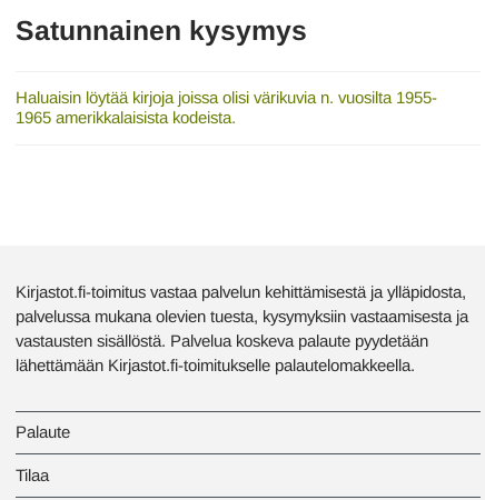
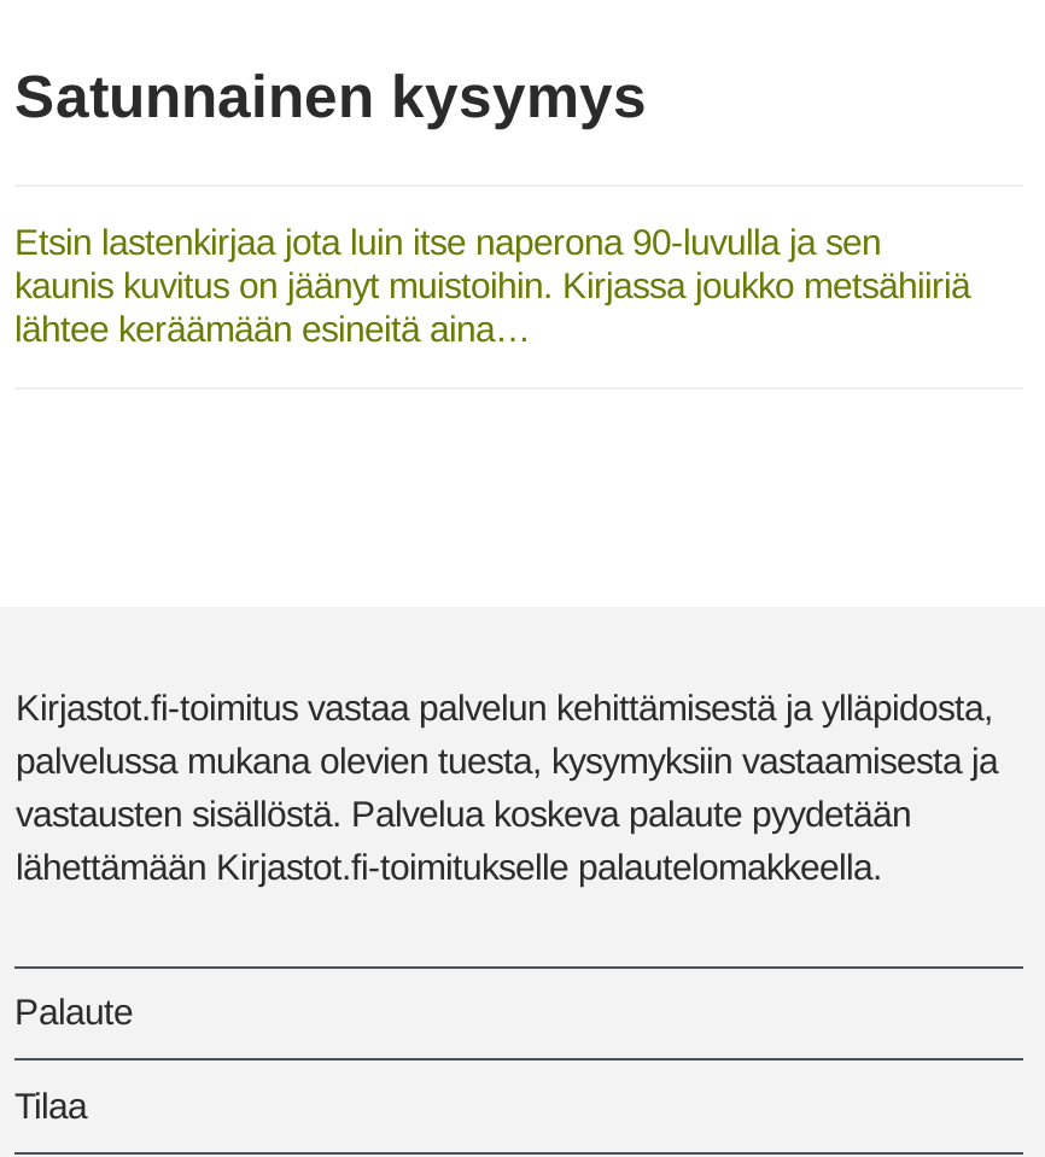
[16,88,437,127] Haluaisin löytää kirjoja joissa olisi värikuvia n. vuosilta 1955- | 1965 amerikkalaisista kodeista. -> [14,222,970,350] Etsin lastenkirjaa jota luin itse naperona 90-luvulla ja sen | kaunis kuvitus on jäänyt muistoihin. Kirjassa joukko metsähiiriä | lähtee keräämään esineitä aina…

